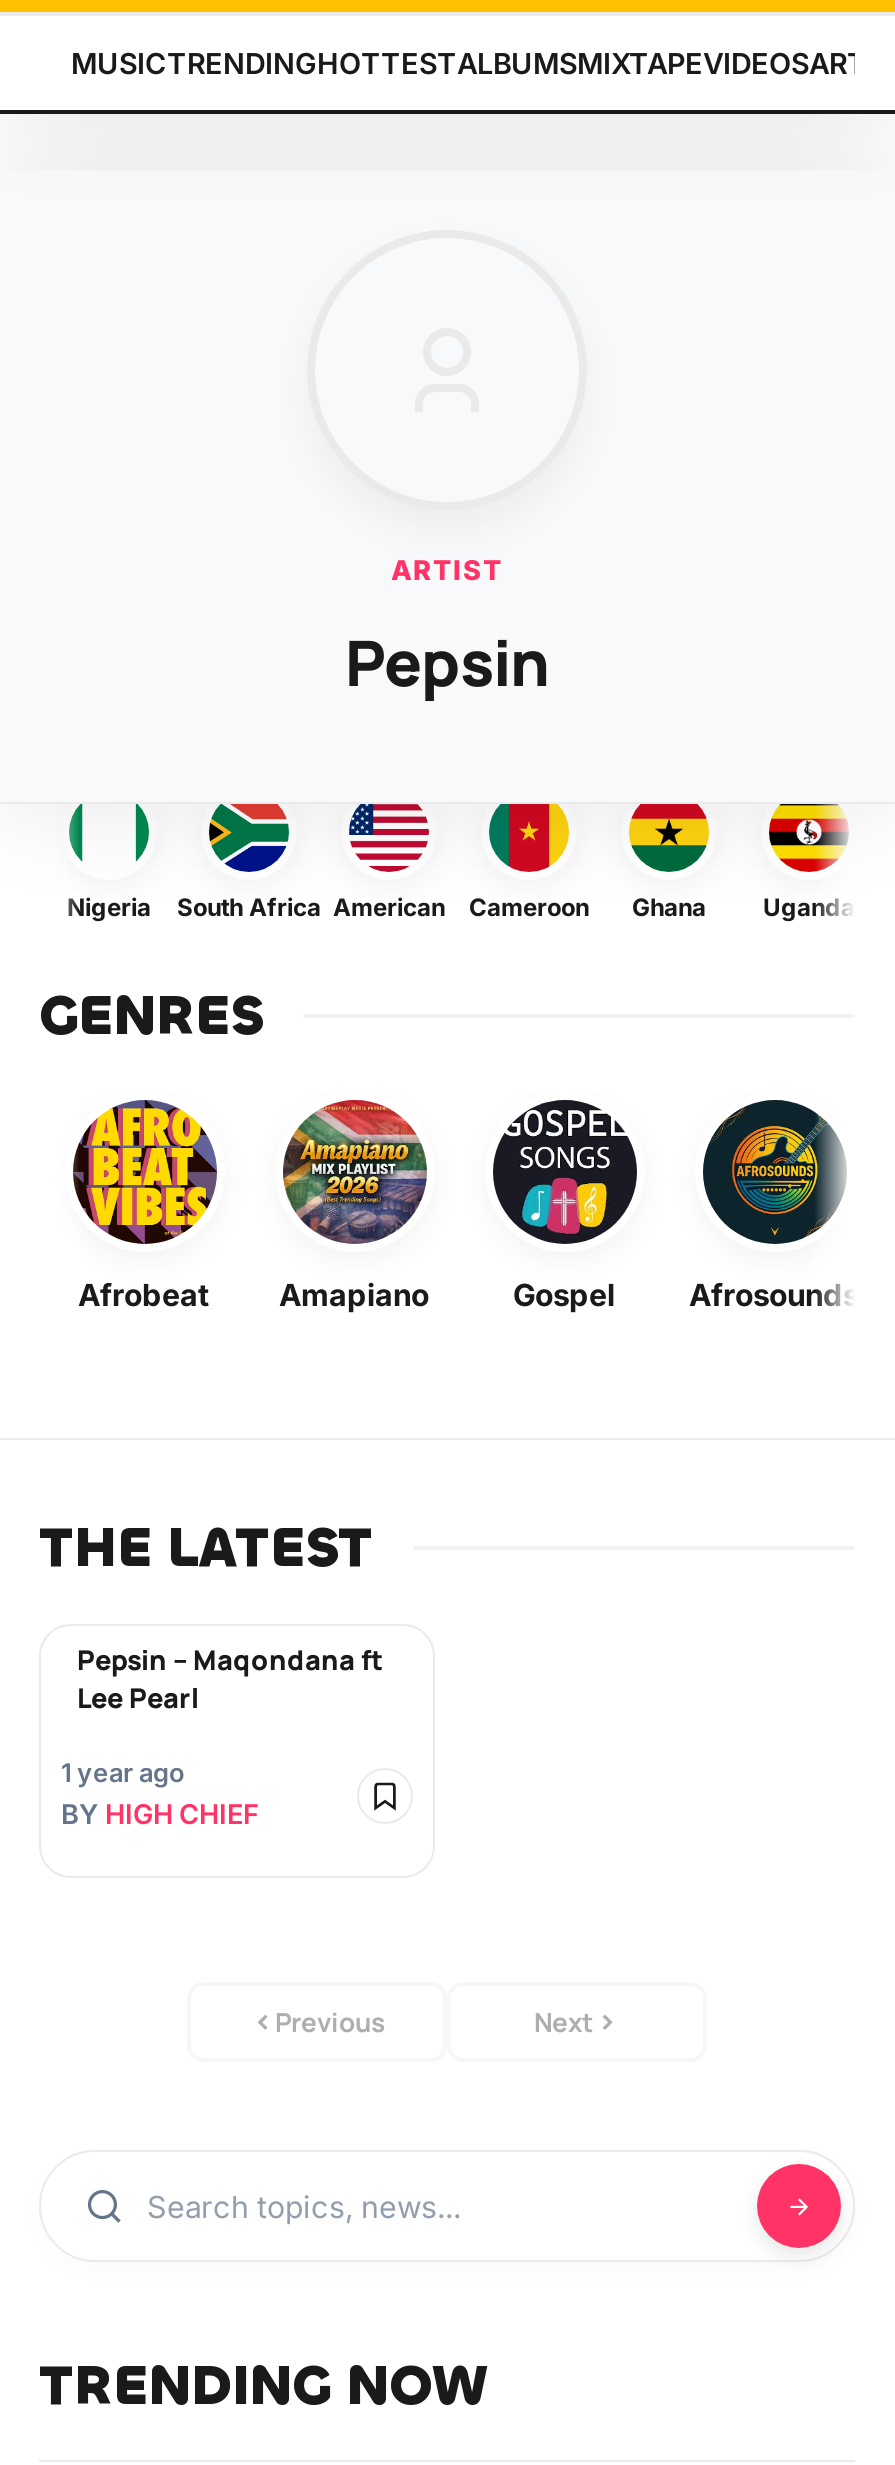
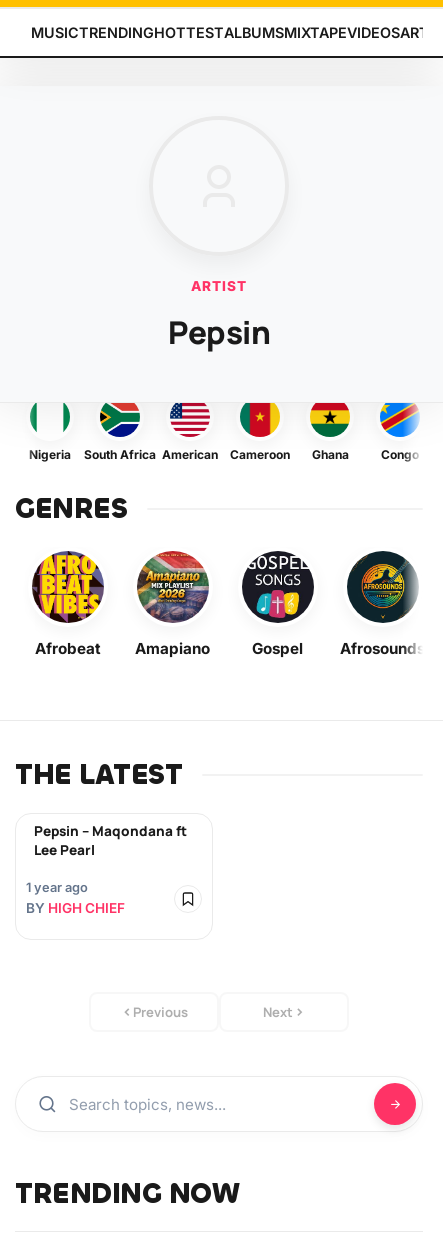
[763,802,855,922] [image] | Uganda -> [379,402,419,462] [image] | Congo

